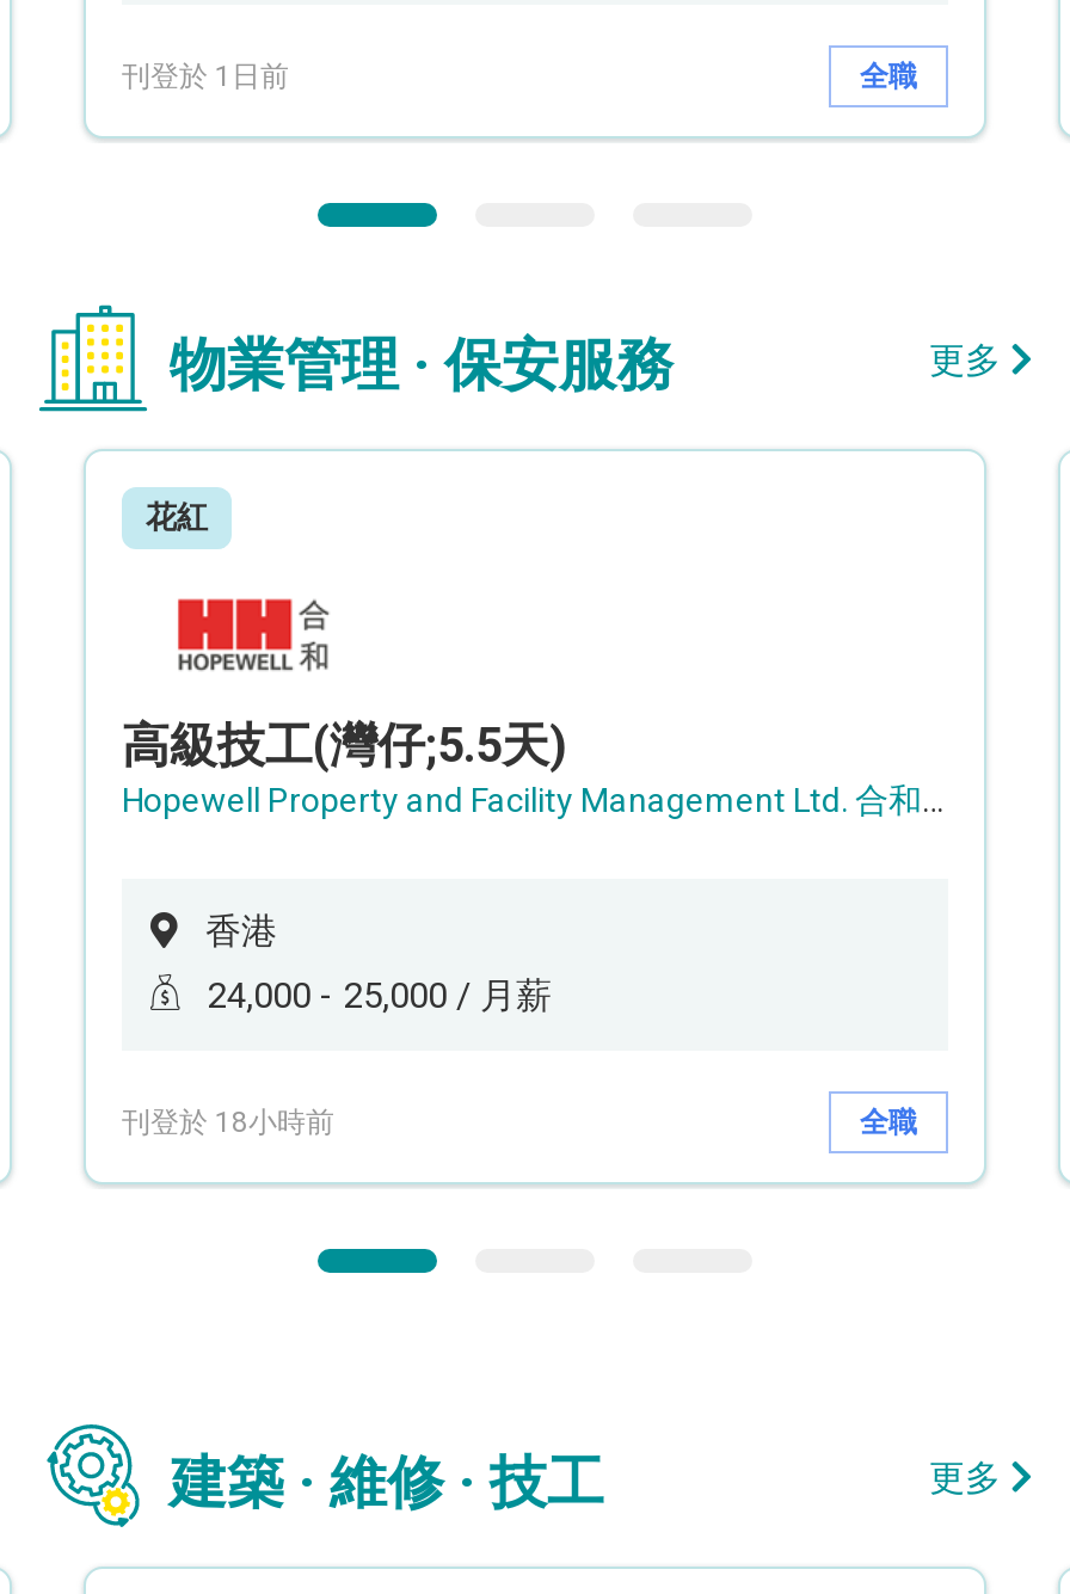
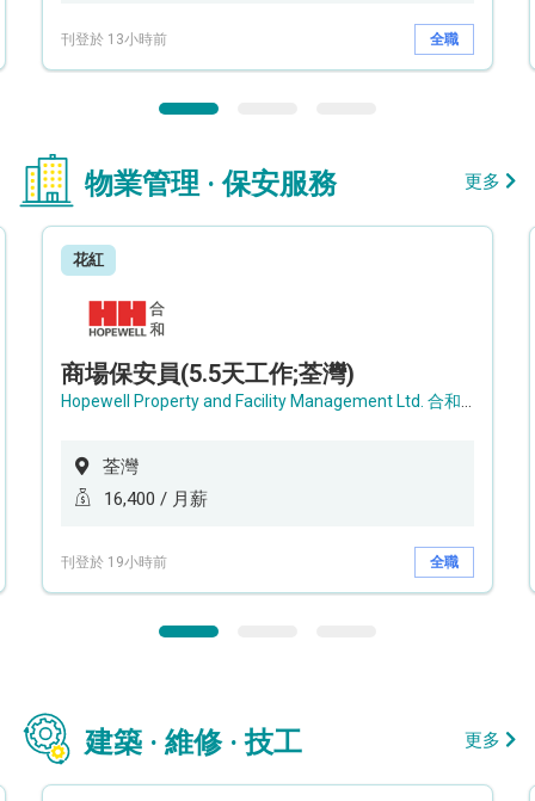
[122,59,289,92] 刊登於 1日前 -> [61,30,167,47] 刊登於 13小時前
[122,716,566,773] 高級技工(灣仔;5.5天) -> [61,359,355,388] 商場保安員(5.5天工作;荃灣)
[205,910,277,953] 香港 -> [103,456,139,478] 荃灣
[208,975,552,1018] 24,000 - 25,000 / 月薪 -> [104,488,208,510] 16,400 / 月薪
[122,1104,334,1138] 刊登於 18小時前 -> [61,553,167,570] 刊登於 19小時前

